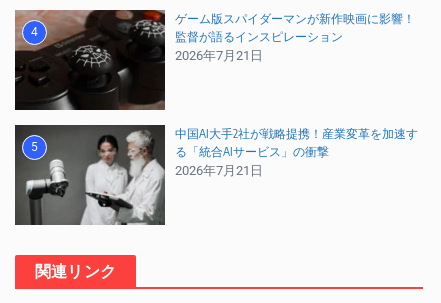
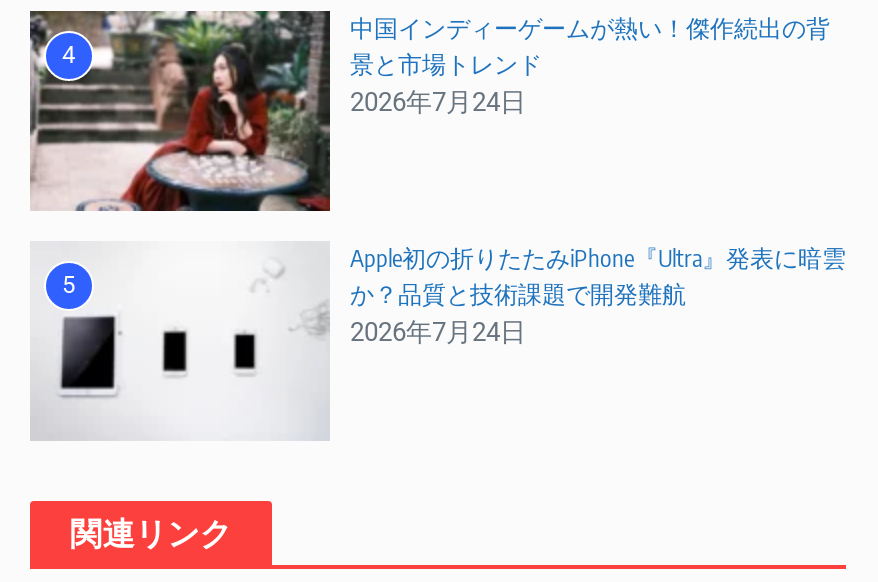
[14,9,415,111] [image] | ゲーム版スパイダーマンが新作映画に影響！ | 監督が語るインスピレーション | 2026年7月21日 -> [28,9,830,213] [image] | 中国インディーゲームが熱い！傑作続出の背 | 景と市場トレンド | 2026年7月24日
[14,124,418,226] [image] | 中国AI大手2社が戦略提携！産業変革を加速す | る「統合AIサービス」の衝撃 | 2026年7月21日 -> [30,241,846,441] [image] | Apple初の折りたたみiPhone『Ultra』発表に暗雲 | か？品質と技術課題で開発難航 | 2026年7月24日

